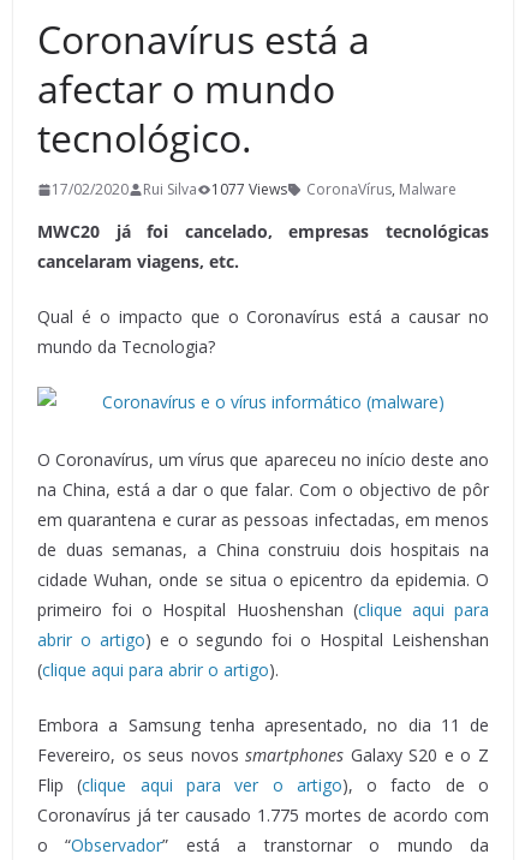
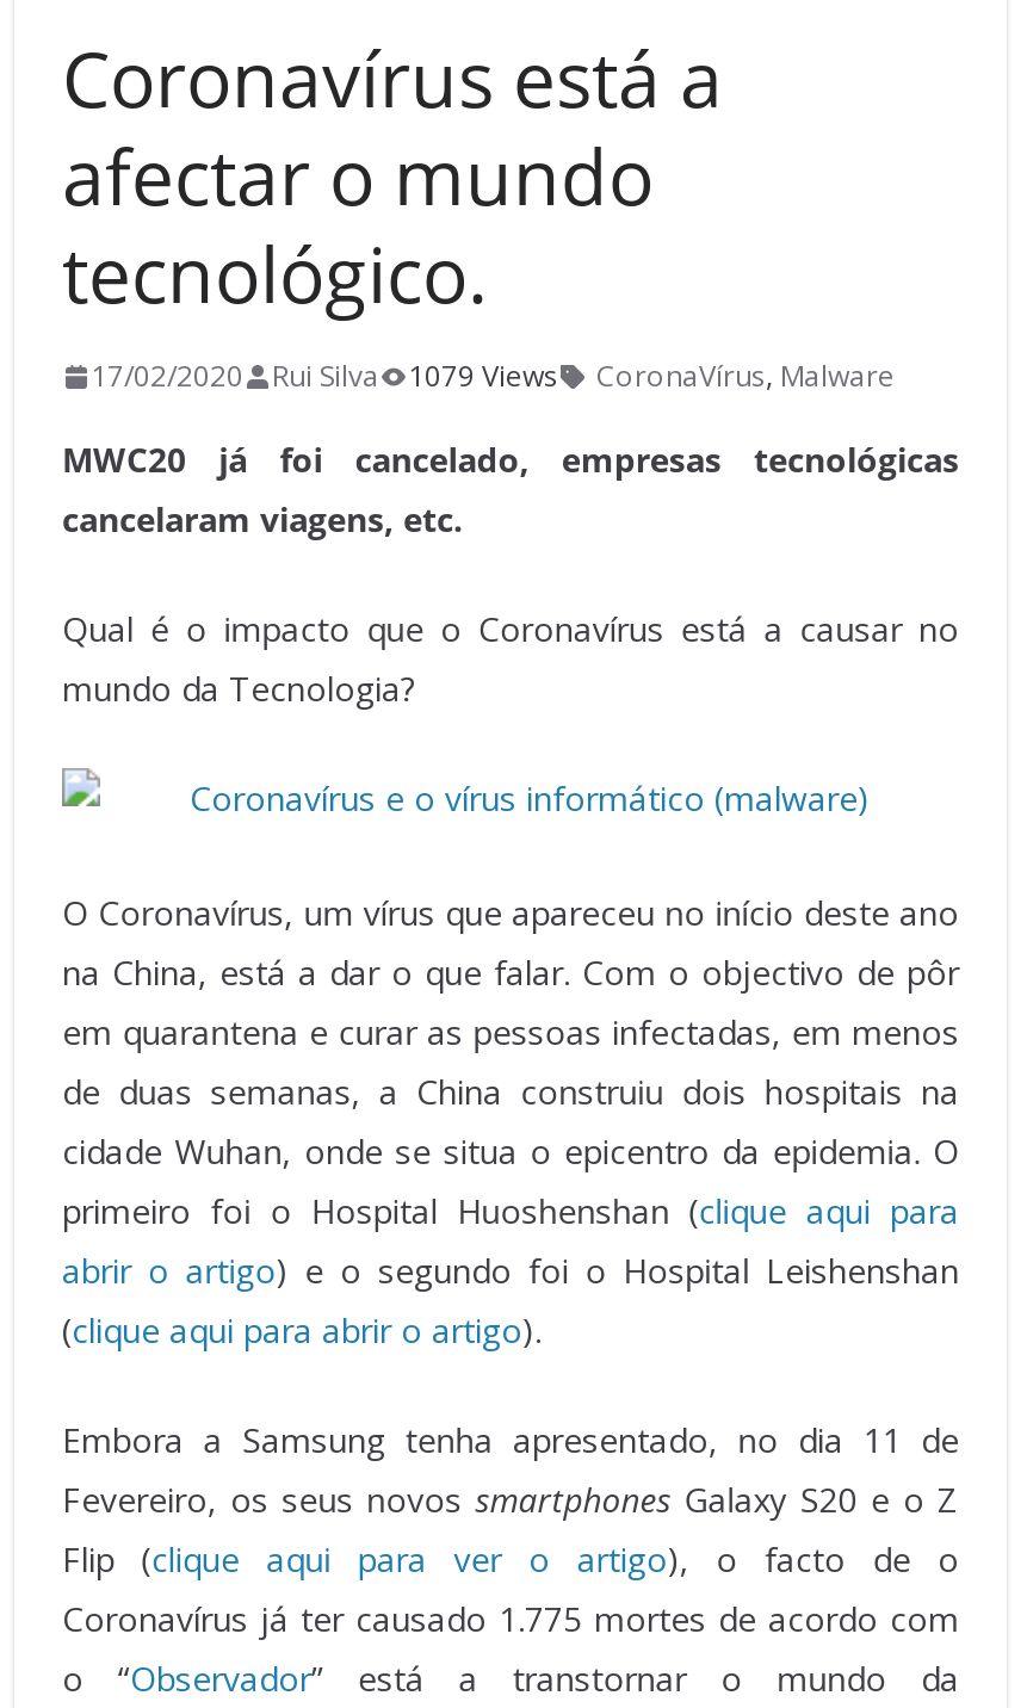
[52,179,457,199] 17/02/2020 Rui Silva 1077 Views CoronaVírus, Malware -> [91,355,895,396] 17/02/2020 Rui Silva 1079 Views CoronaVírus, Malware

